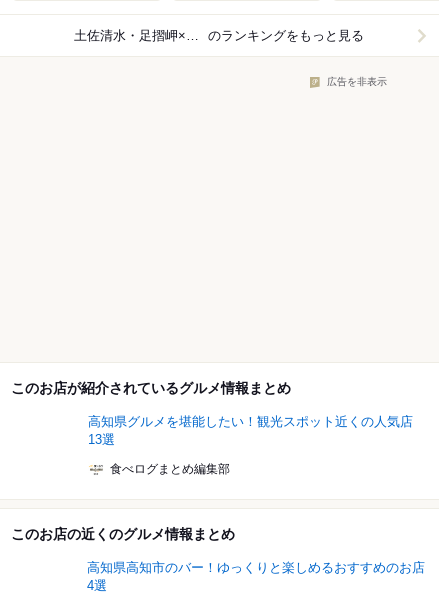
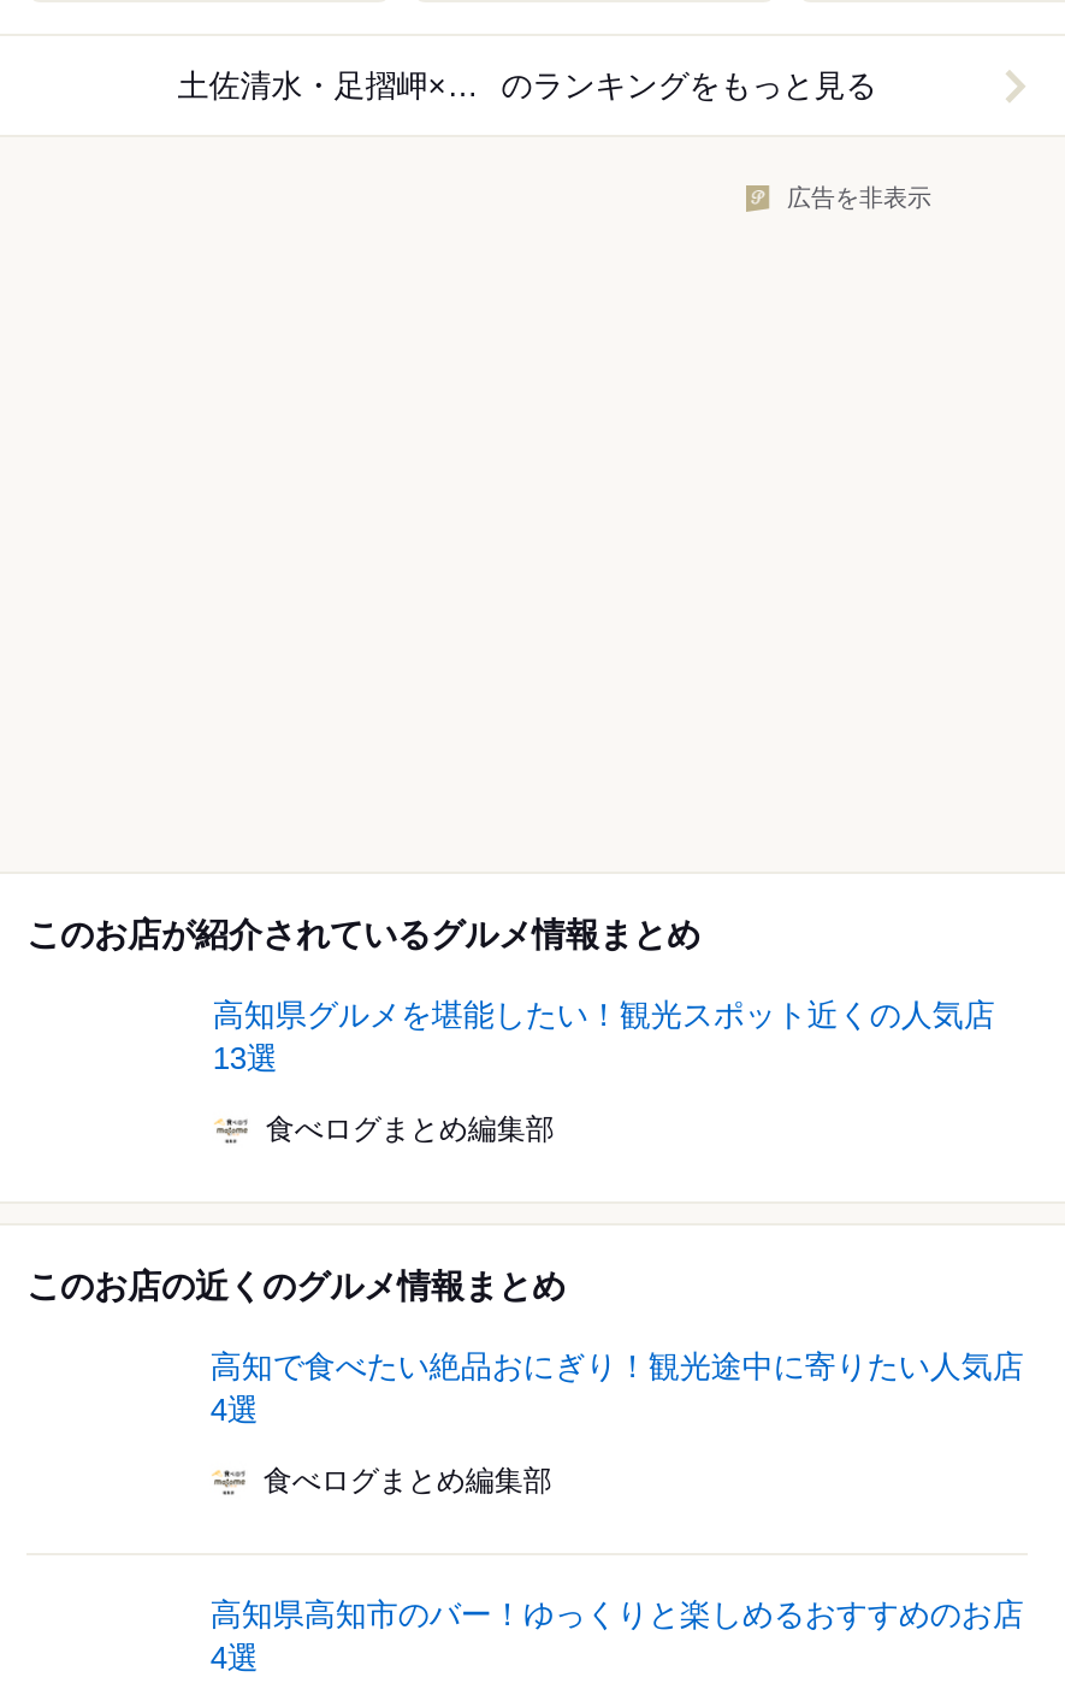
none -> [210,1349,1024,1498] 高知で食べたい絶品おにぎり！観光途中に寄りたい人気店 | 4選 | 食べログまとめ編集部

